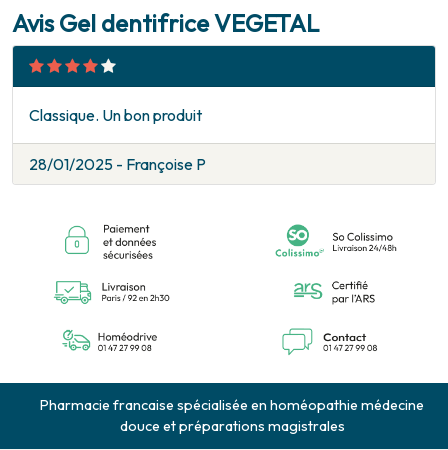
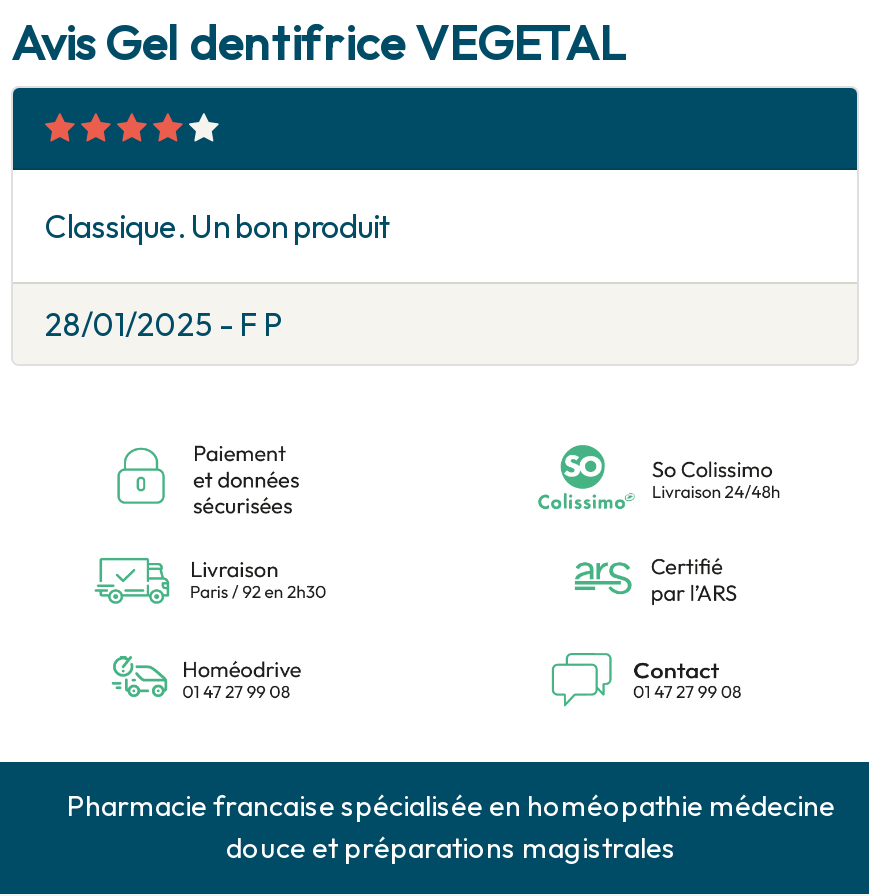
[29,154,206,174] 28/01/2025 - Françoise P -> [45,305,283,345] 28/01/2025 - F P

